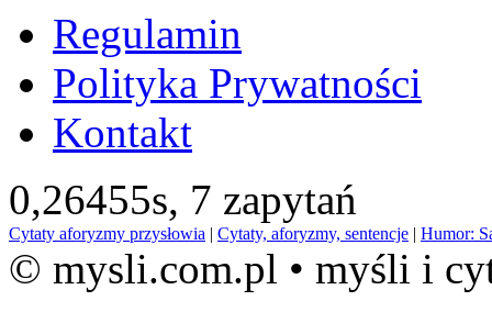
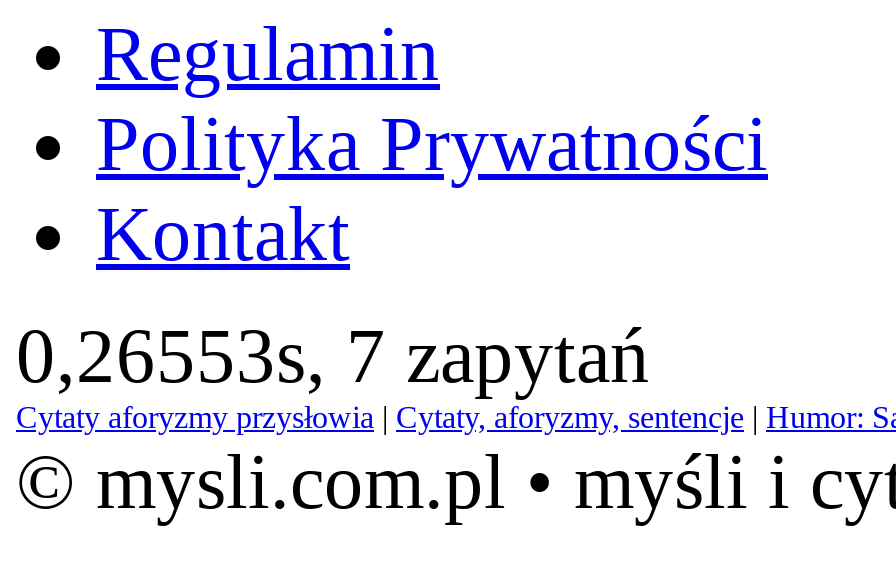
[9,176,357,223] 0,26455s, 7 zapytań -> [16,312,650,398] 0,26553s, 7 zapytań

